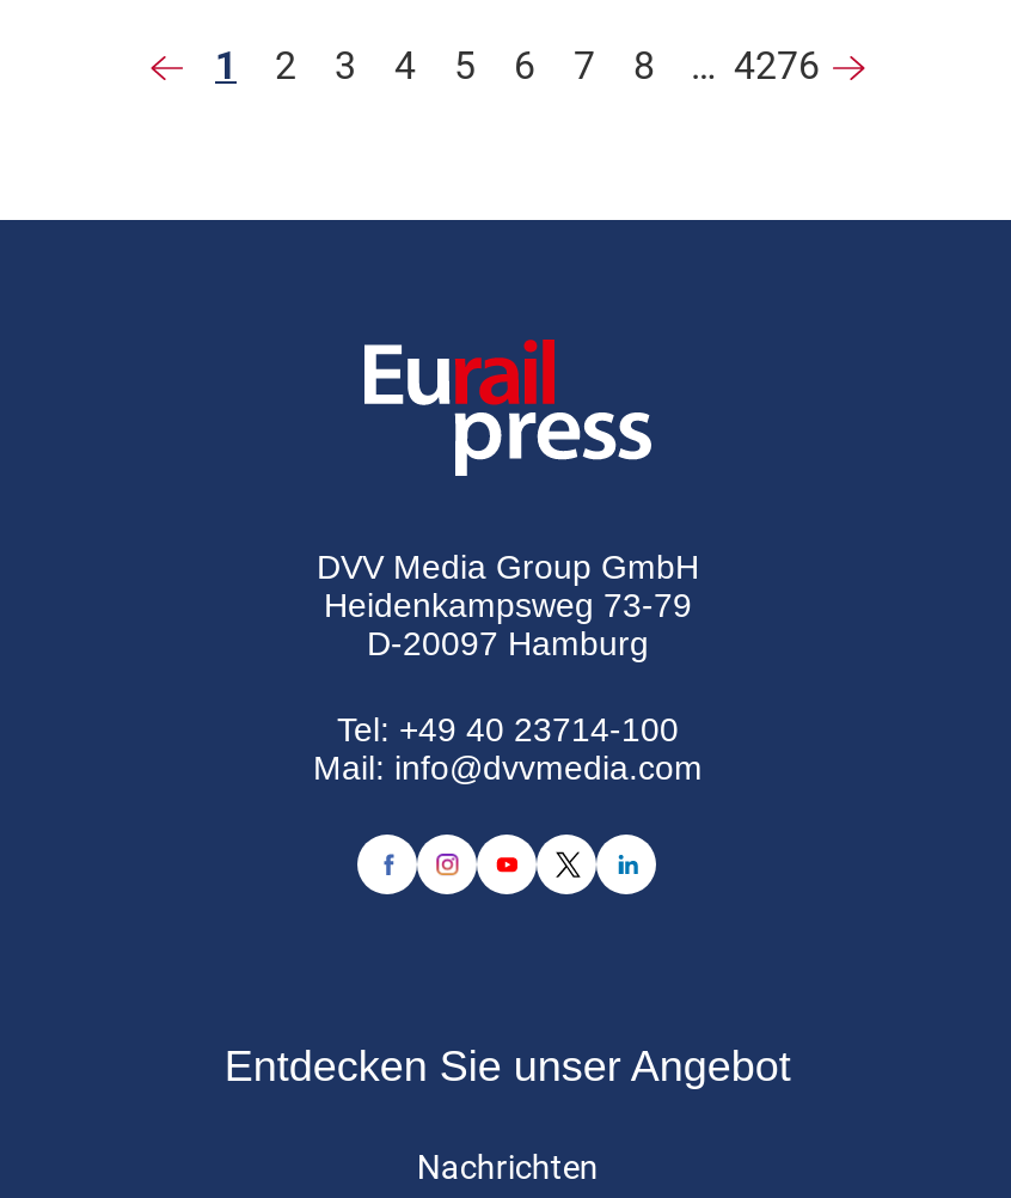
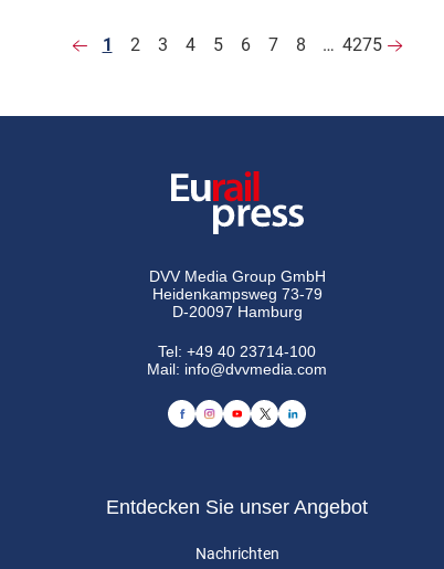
[215,42,820,87] 1 2 3 4 5 6 7 8 … 4276 -> [102,34,382,55] 1 2 3 4 5 6 7 8 … 4275

